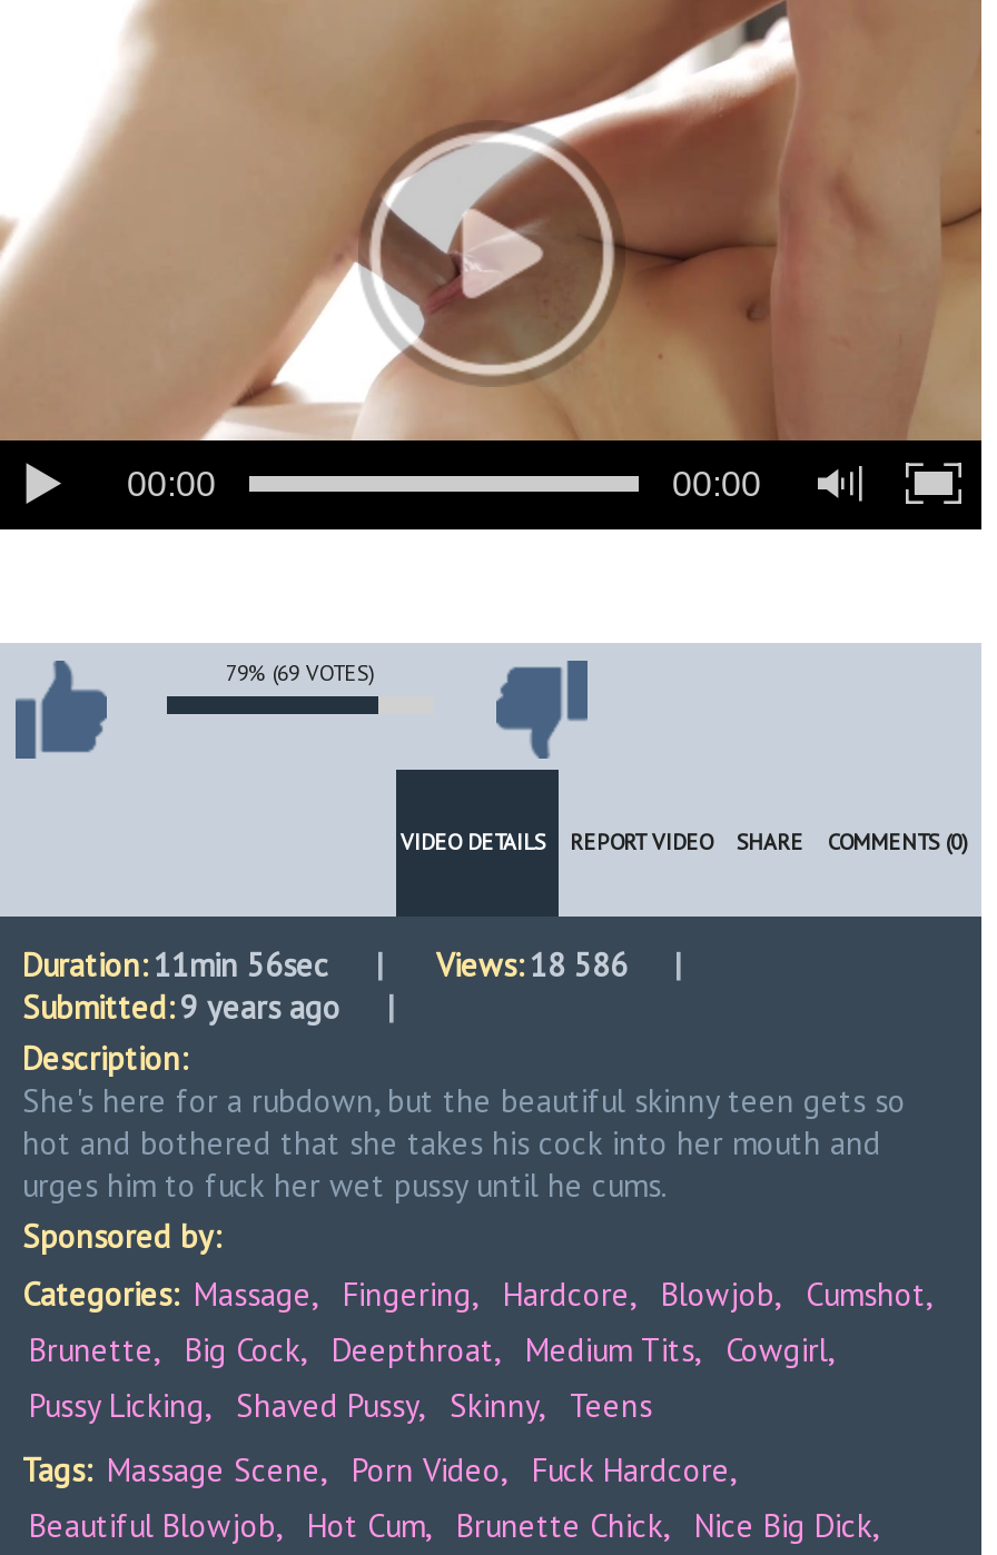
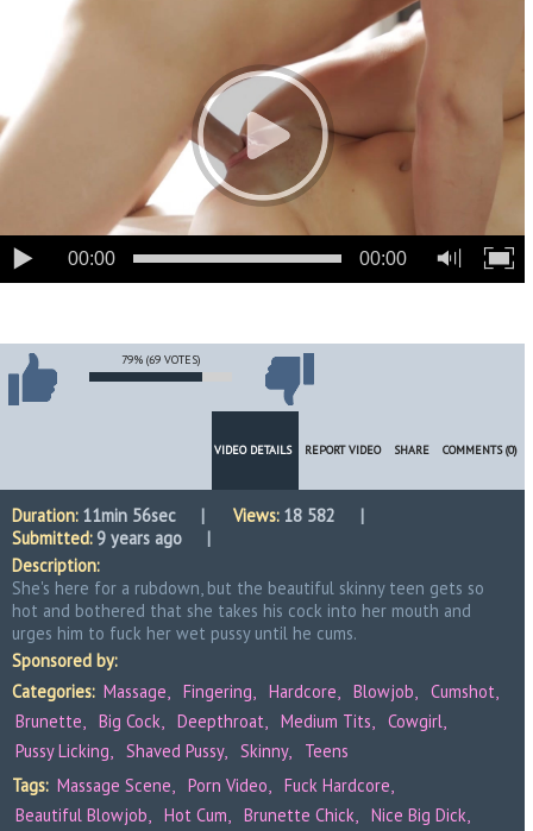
[436,943,628,986] Views: 18 586 -> [233,504,336,527] Views: 18 582

